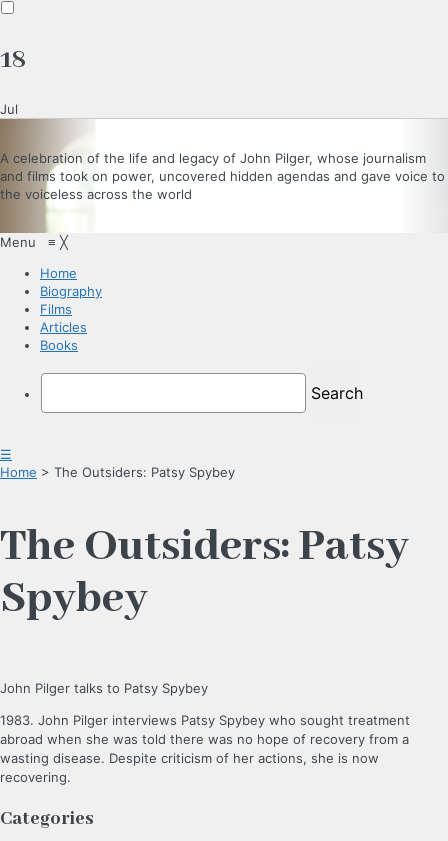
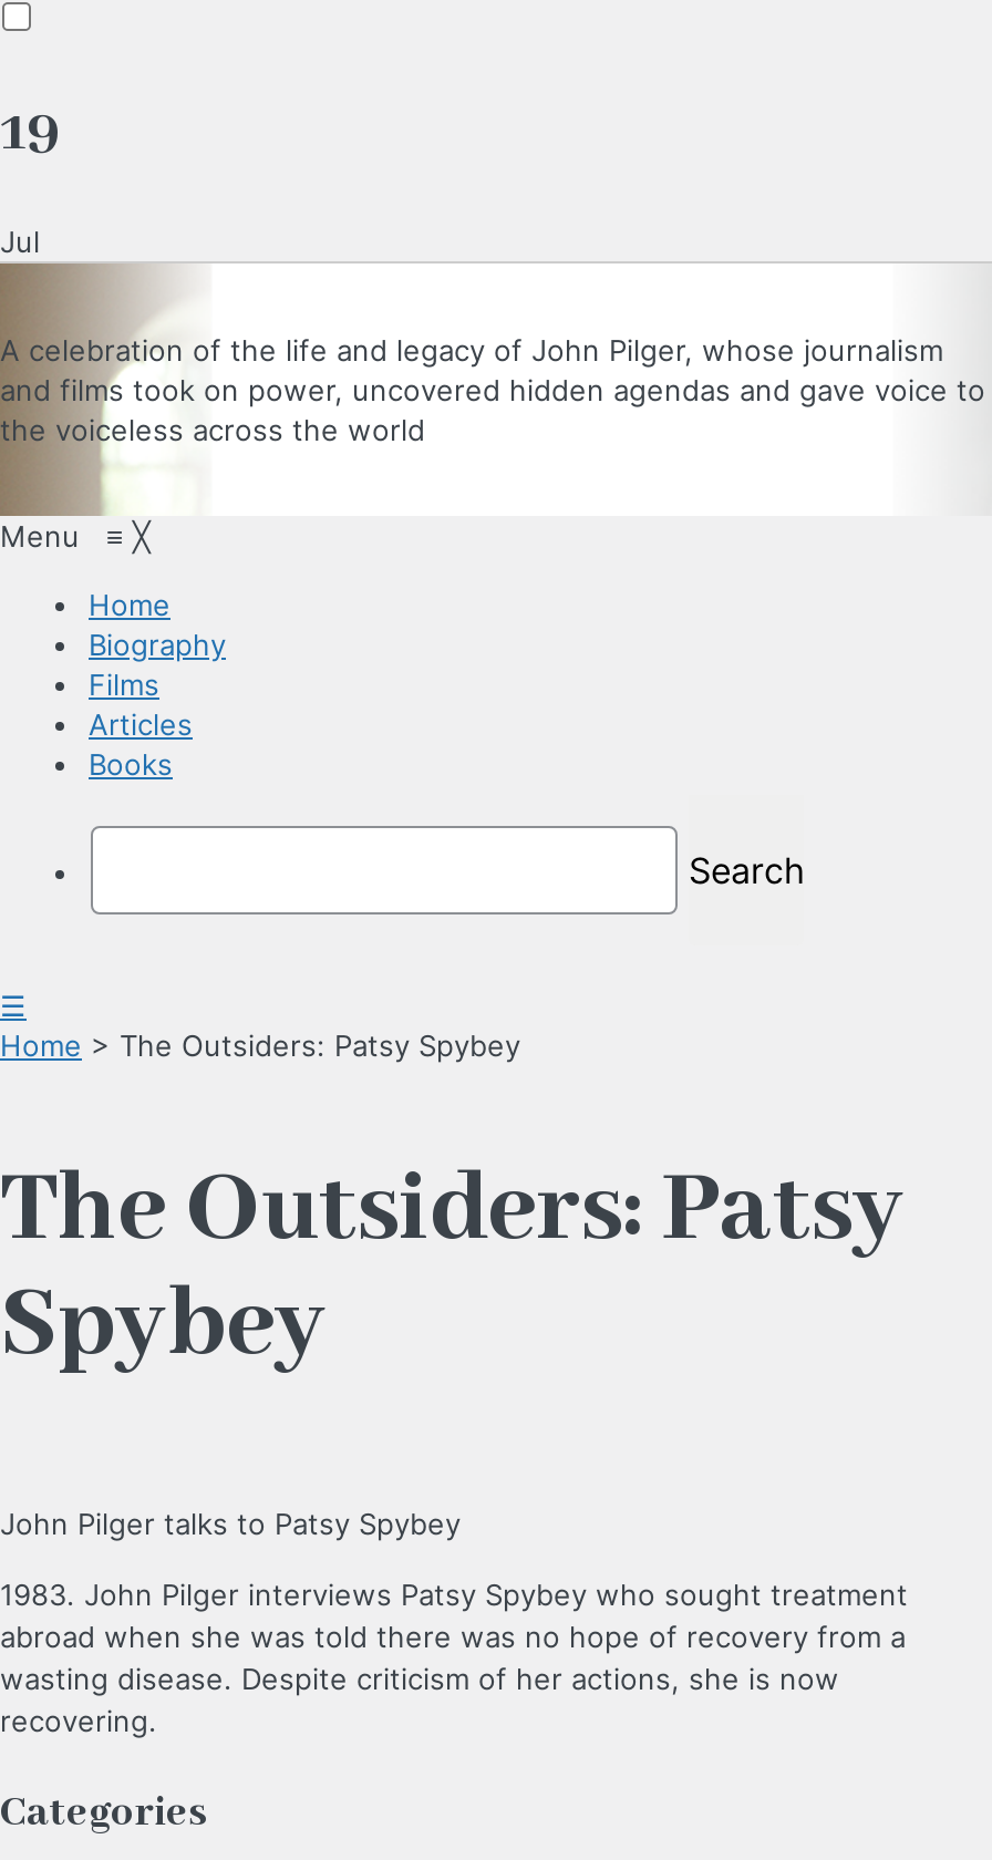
[0,43,27,77] 18 -> [0,95,60,170] 19

